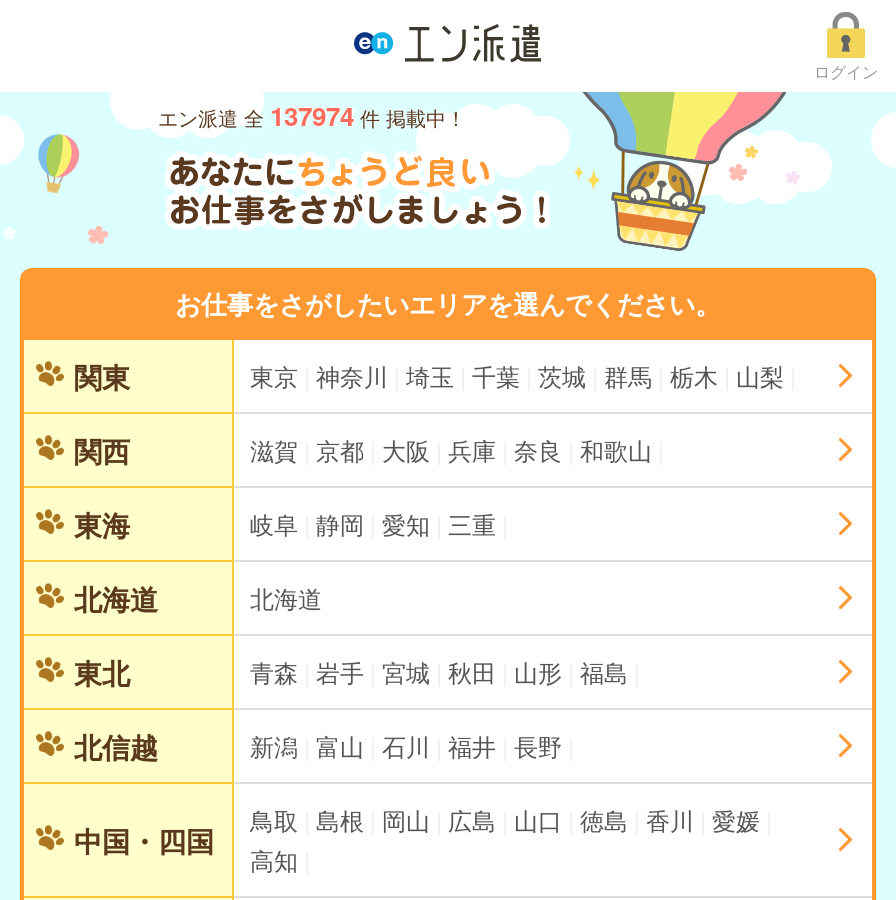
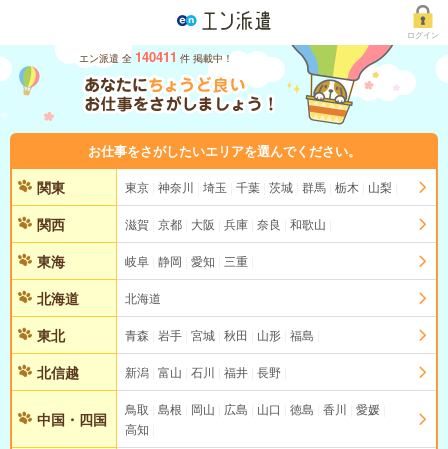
[158,97,466,135] エン派遣 全 137974 件 掲載中！ -> [79,47,233,66] エン派遣 全 140411 件 掲載中！

